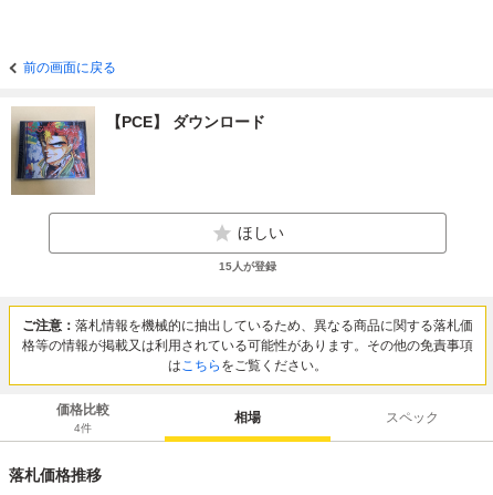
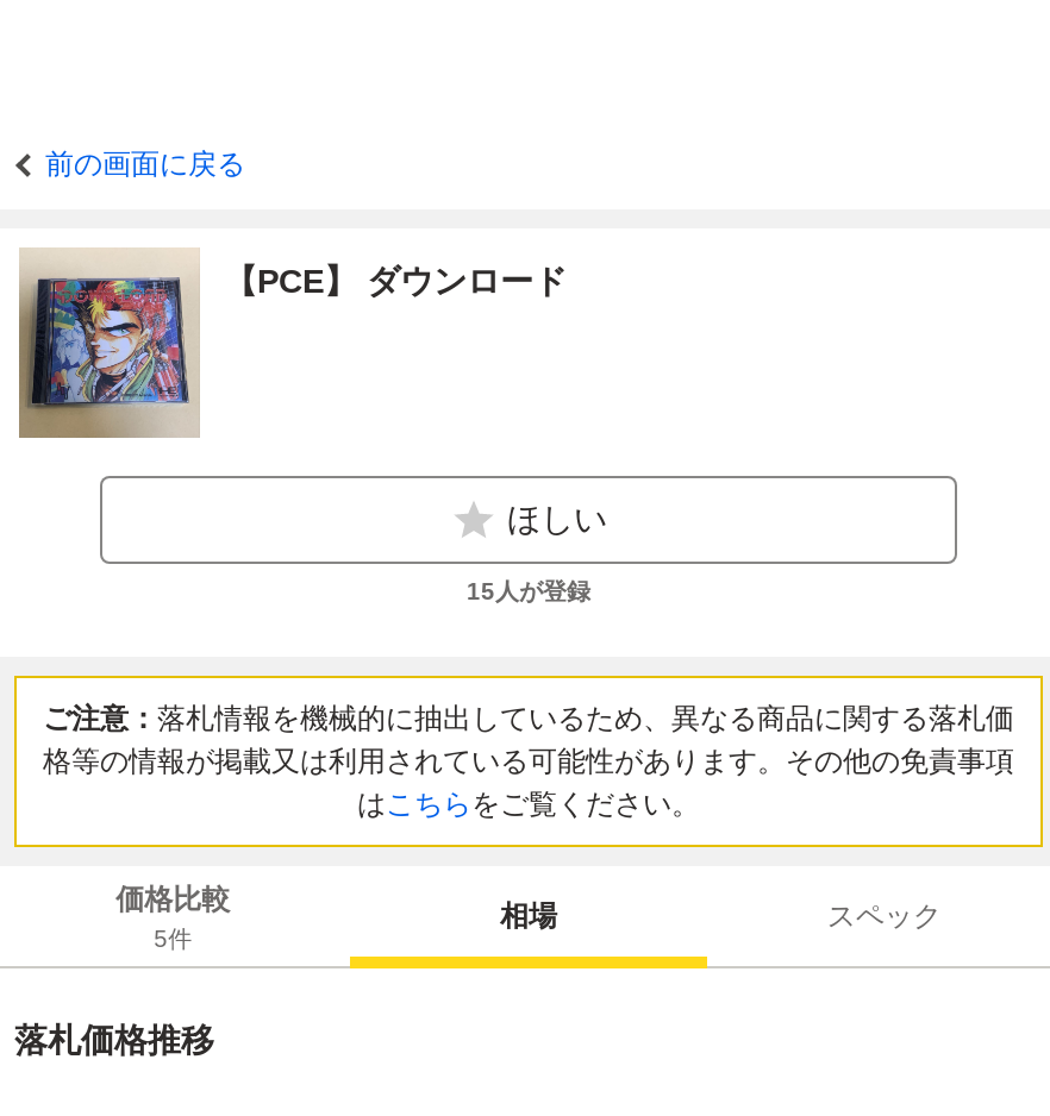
[74,421,91,434] 4件 -> [154,924,192,951] 5件

